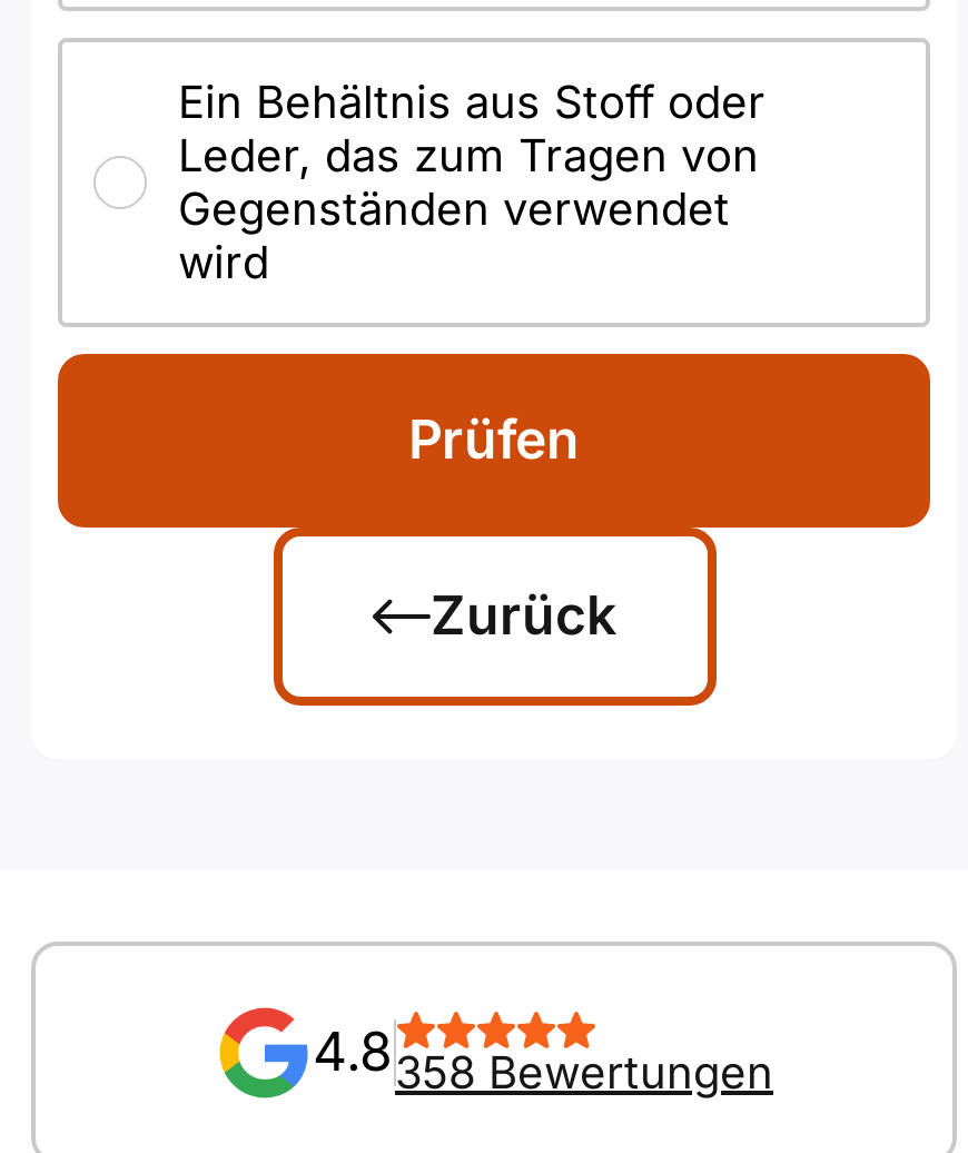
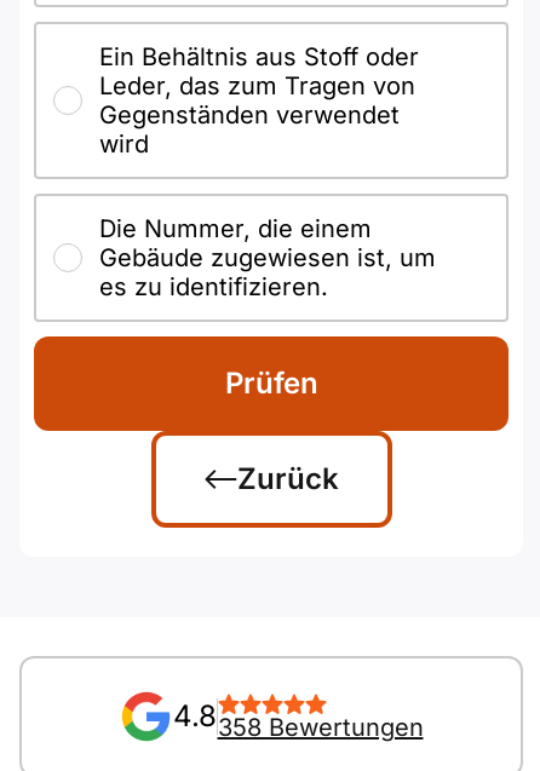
none -> [99,214,436,301] Die Nummer, die einem | Gebäude zugewiesen ist, um | es zu identifizieren.

